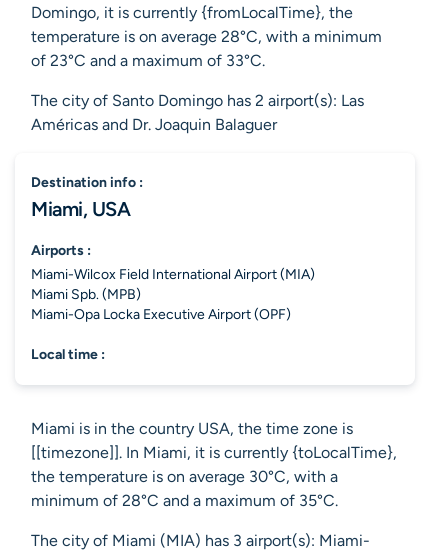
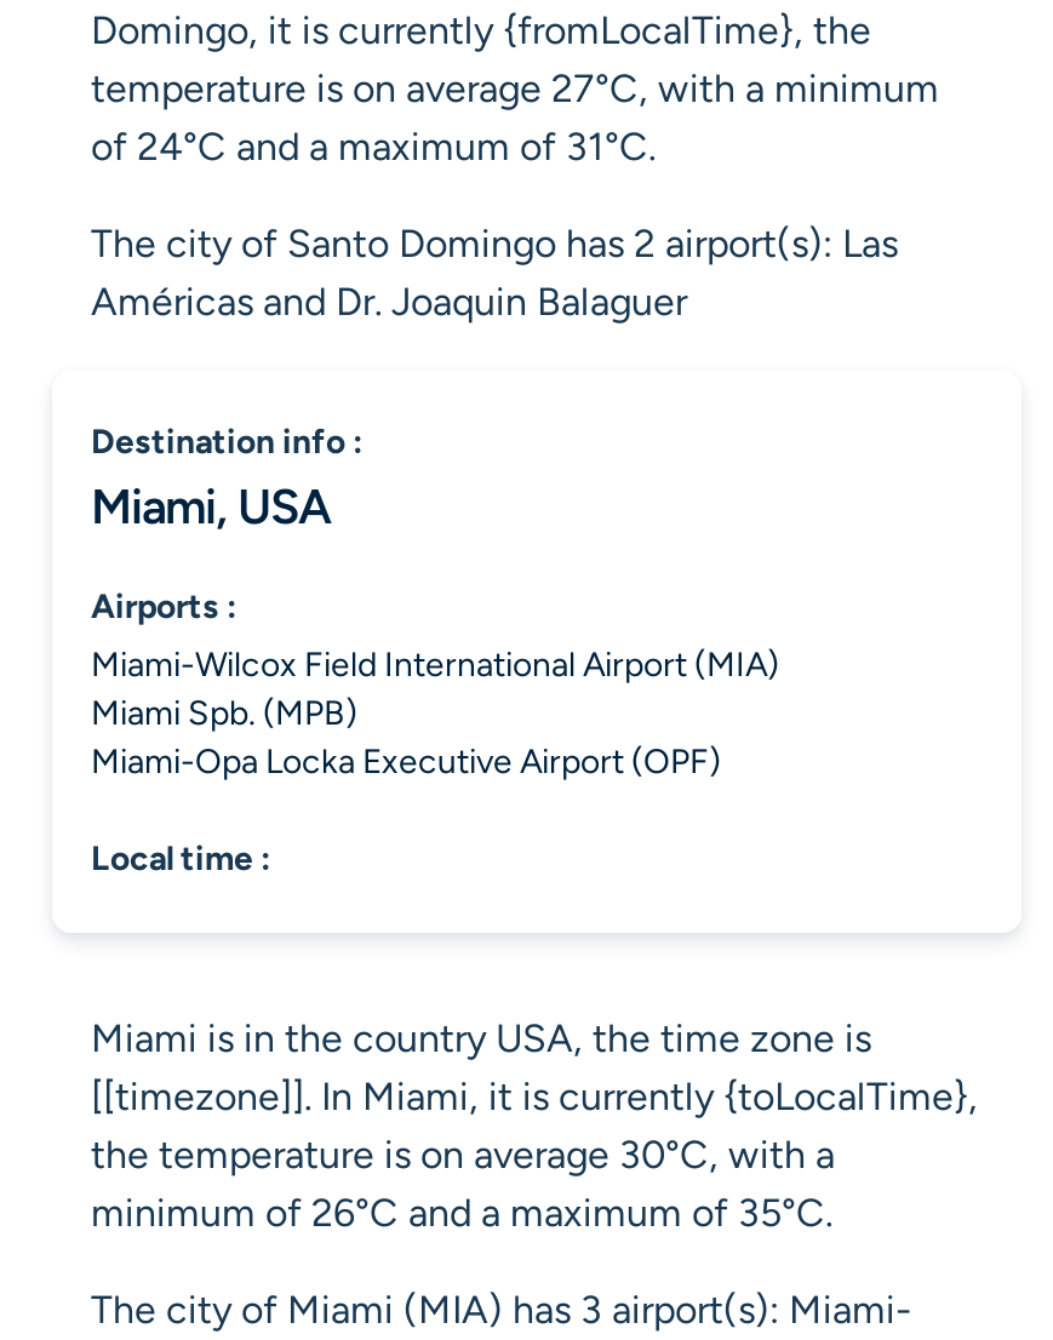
[31,27,382,46] temperature is on average 28°C, with a minimum -> [91,65,939,111] temperature is on average 27°C, with a minimum
[31,51,265,70] of 23°C and a maximum of 33°C. -> [91,124,656,170] of 24°C and a maximum of 31°C.
[31,491,338,510] minimum of 28°C and a maximum of 35°C. -> [91,1190,832,1236] minimum of 26°C and a maximum of 35°C.

